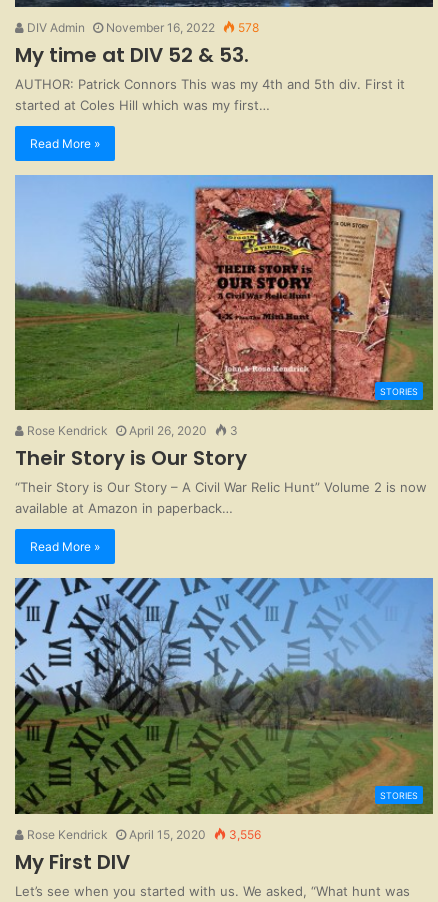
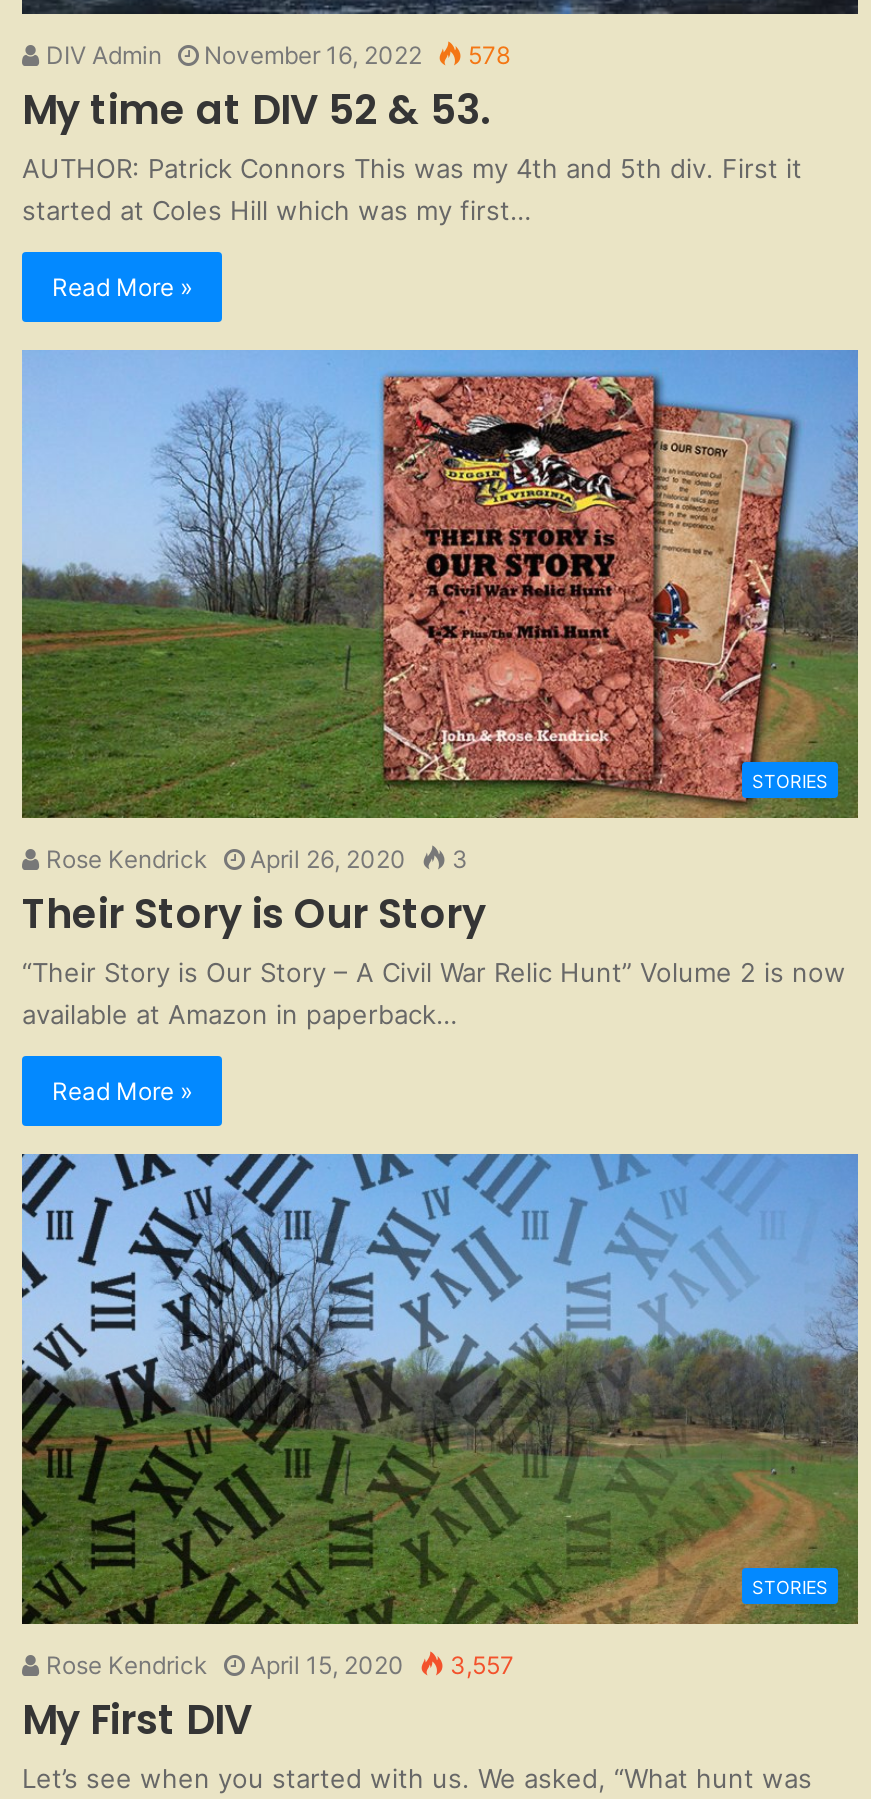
[24,827,261,842] Rose Kendrick April 15, 2020 3,556 -> [40,1649,514,1679] Rose Kendrick April 15, 2020 3,557

